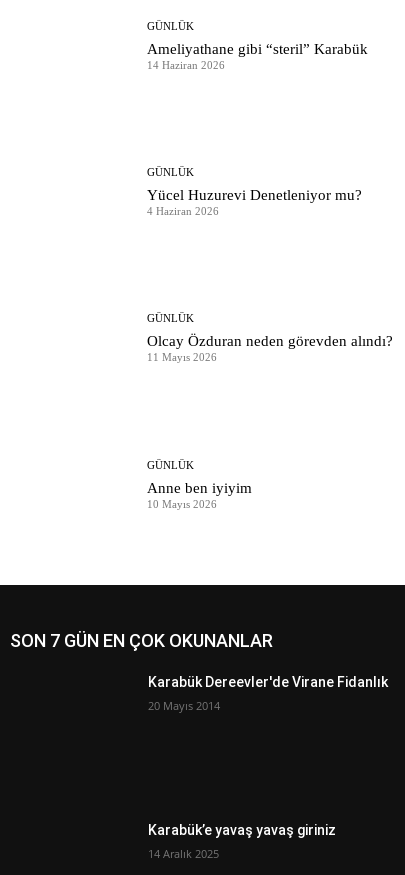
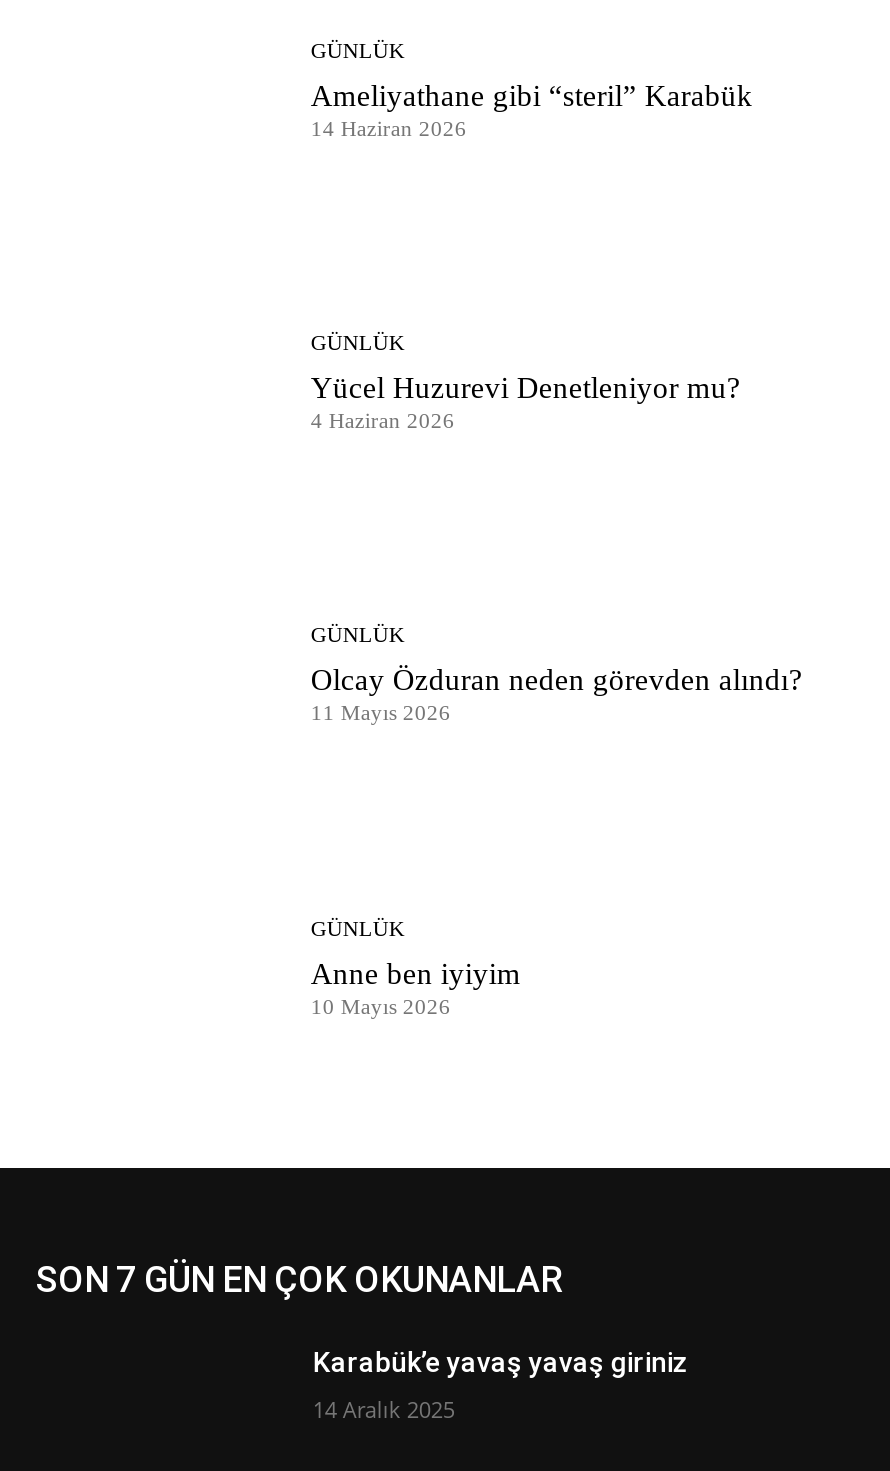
[148,674,388,713] Karabük Dereevler'de Virane Fidanlık | 20 Mayıs 2014 -> none

